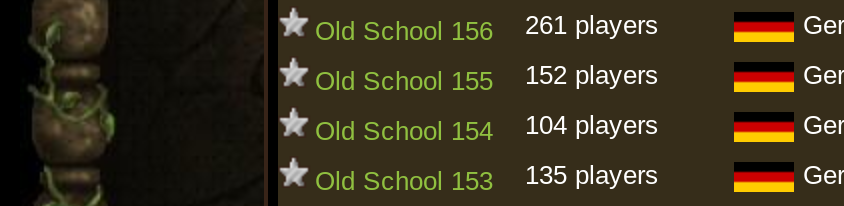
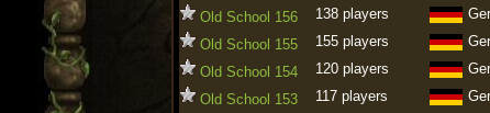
[315,10,659,46] Old School 156 261 players -> [199,5,388,25] Old School 156 138 players
[315,60,659,96] Old School 155 152 players -> [199,33,388,53] Old School 155 155 players
[315,110,659,146] Old School 154 104 players -> [199,60,388,80] Old School 154 120 players
[315,160,659,196] Old School 153 135 players -> [199,88,387,108] Old School 153 117 players

